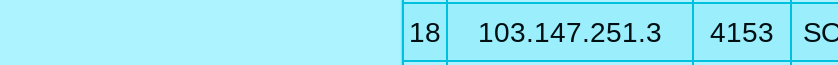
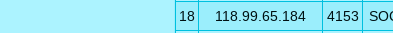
[478,16,662,48] 103.147.251.3 -> [215,8,306,24] 118.99.65.184

